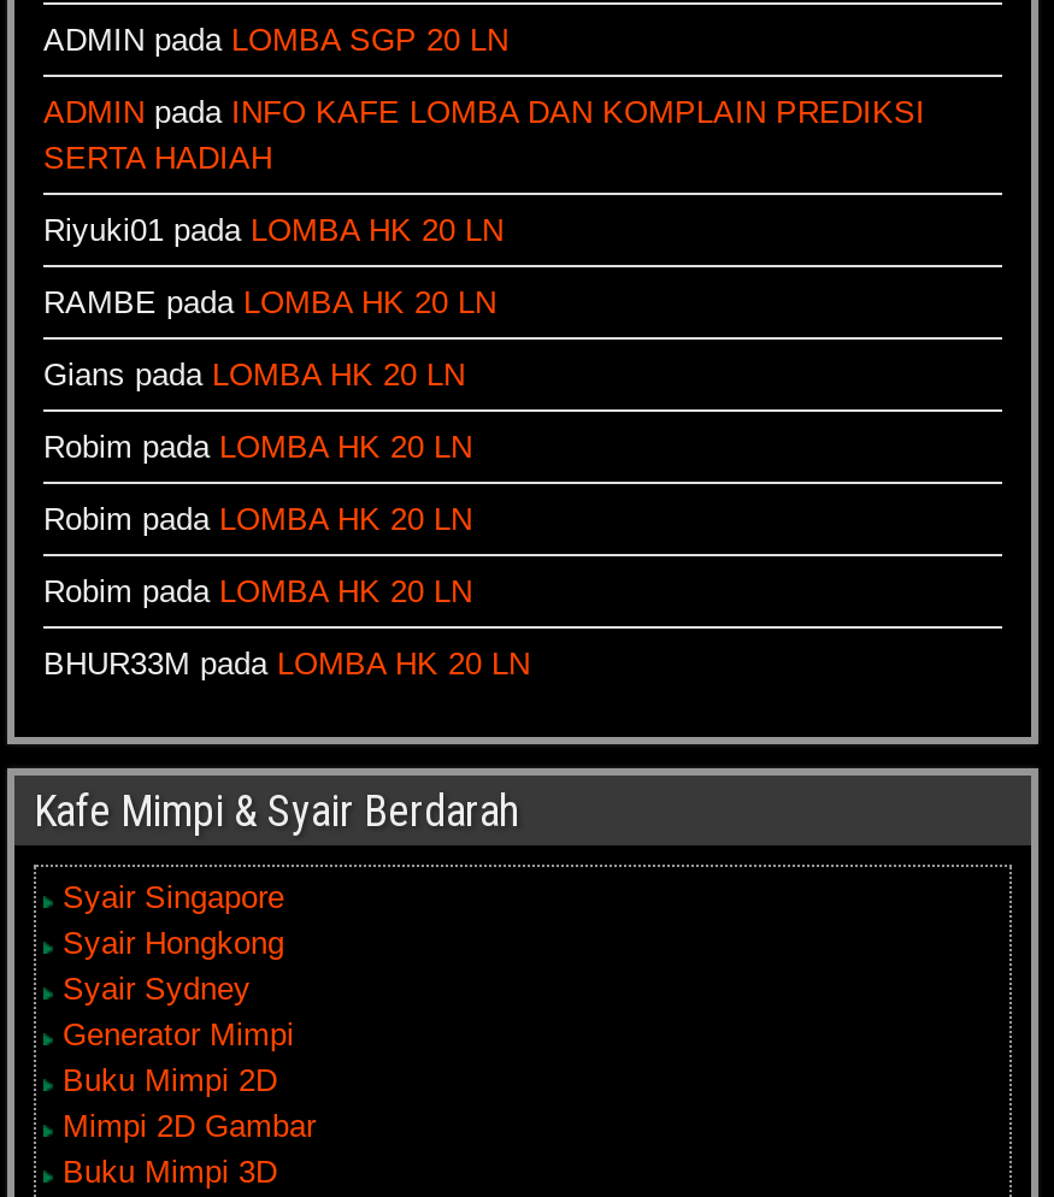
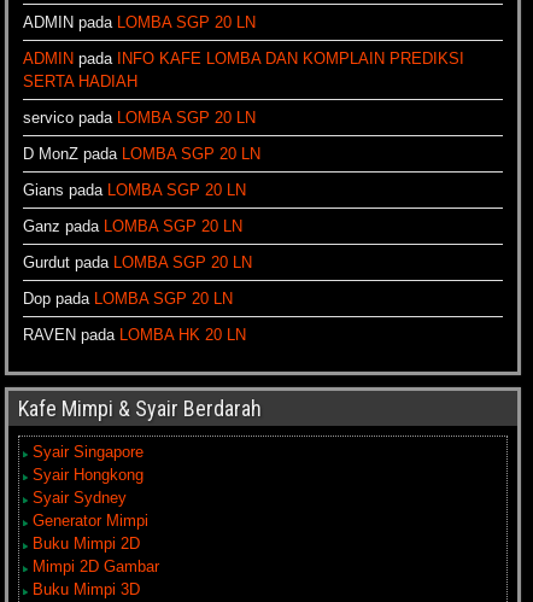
[43,212,504,248] Riyuki01 pada LOMBA HK 20 LN -> [23,109,256,127] servico pada LOMBA SGP 20 LN
[43,284,496,320] RAMBE pada LOMBA HK 20 LN -> [23,145,260,163] D MonZ pada LOMBA SGP 20 LN
[43,356,465,393] Gians pada LOMBA HK 20 LN -> [23,181,246,199] Gians pada LOMBA SGP 20 LN
[43,429,472,465] Robim pada LOMBA HK 20 LN -> [23,217,242,235] Ganz pada LOMBA SGP 20 LN
[43,501,472,537] Robim pada LOMBA HK 20 LN -> [23,253,252,271] Gurdut pada LOMBA SGP 20 LN
[43,573,472,609] Robim pada LOMBA HK 20 LN -> [23,290,233,308] Dop pada LOMBA SGP 20 LN
[43,645,530,682] BHUR33M pada LOMBA HK 20 LN -> [23,326,246,344] RAVEN pada LOMBA HK 20 LN

